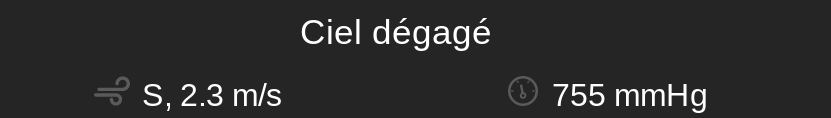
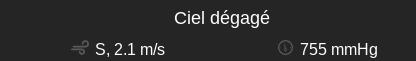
[142,79,282,113] S, 2.3 m/s -> [95,41,165,58] S, 2.1 m/s

